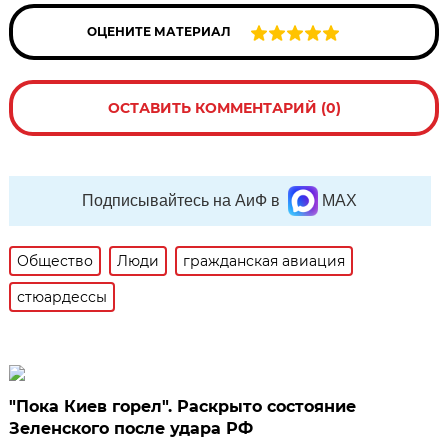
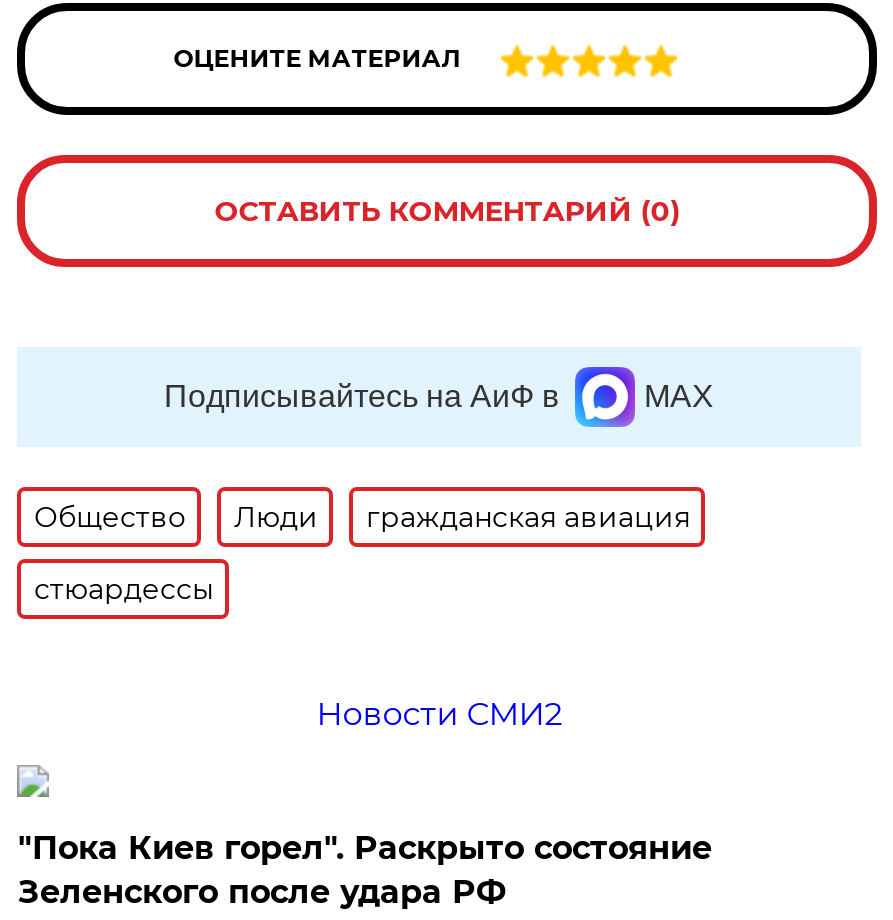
none -> [316,695,562,733] Новости СМИ2

